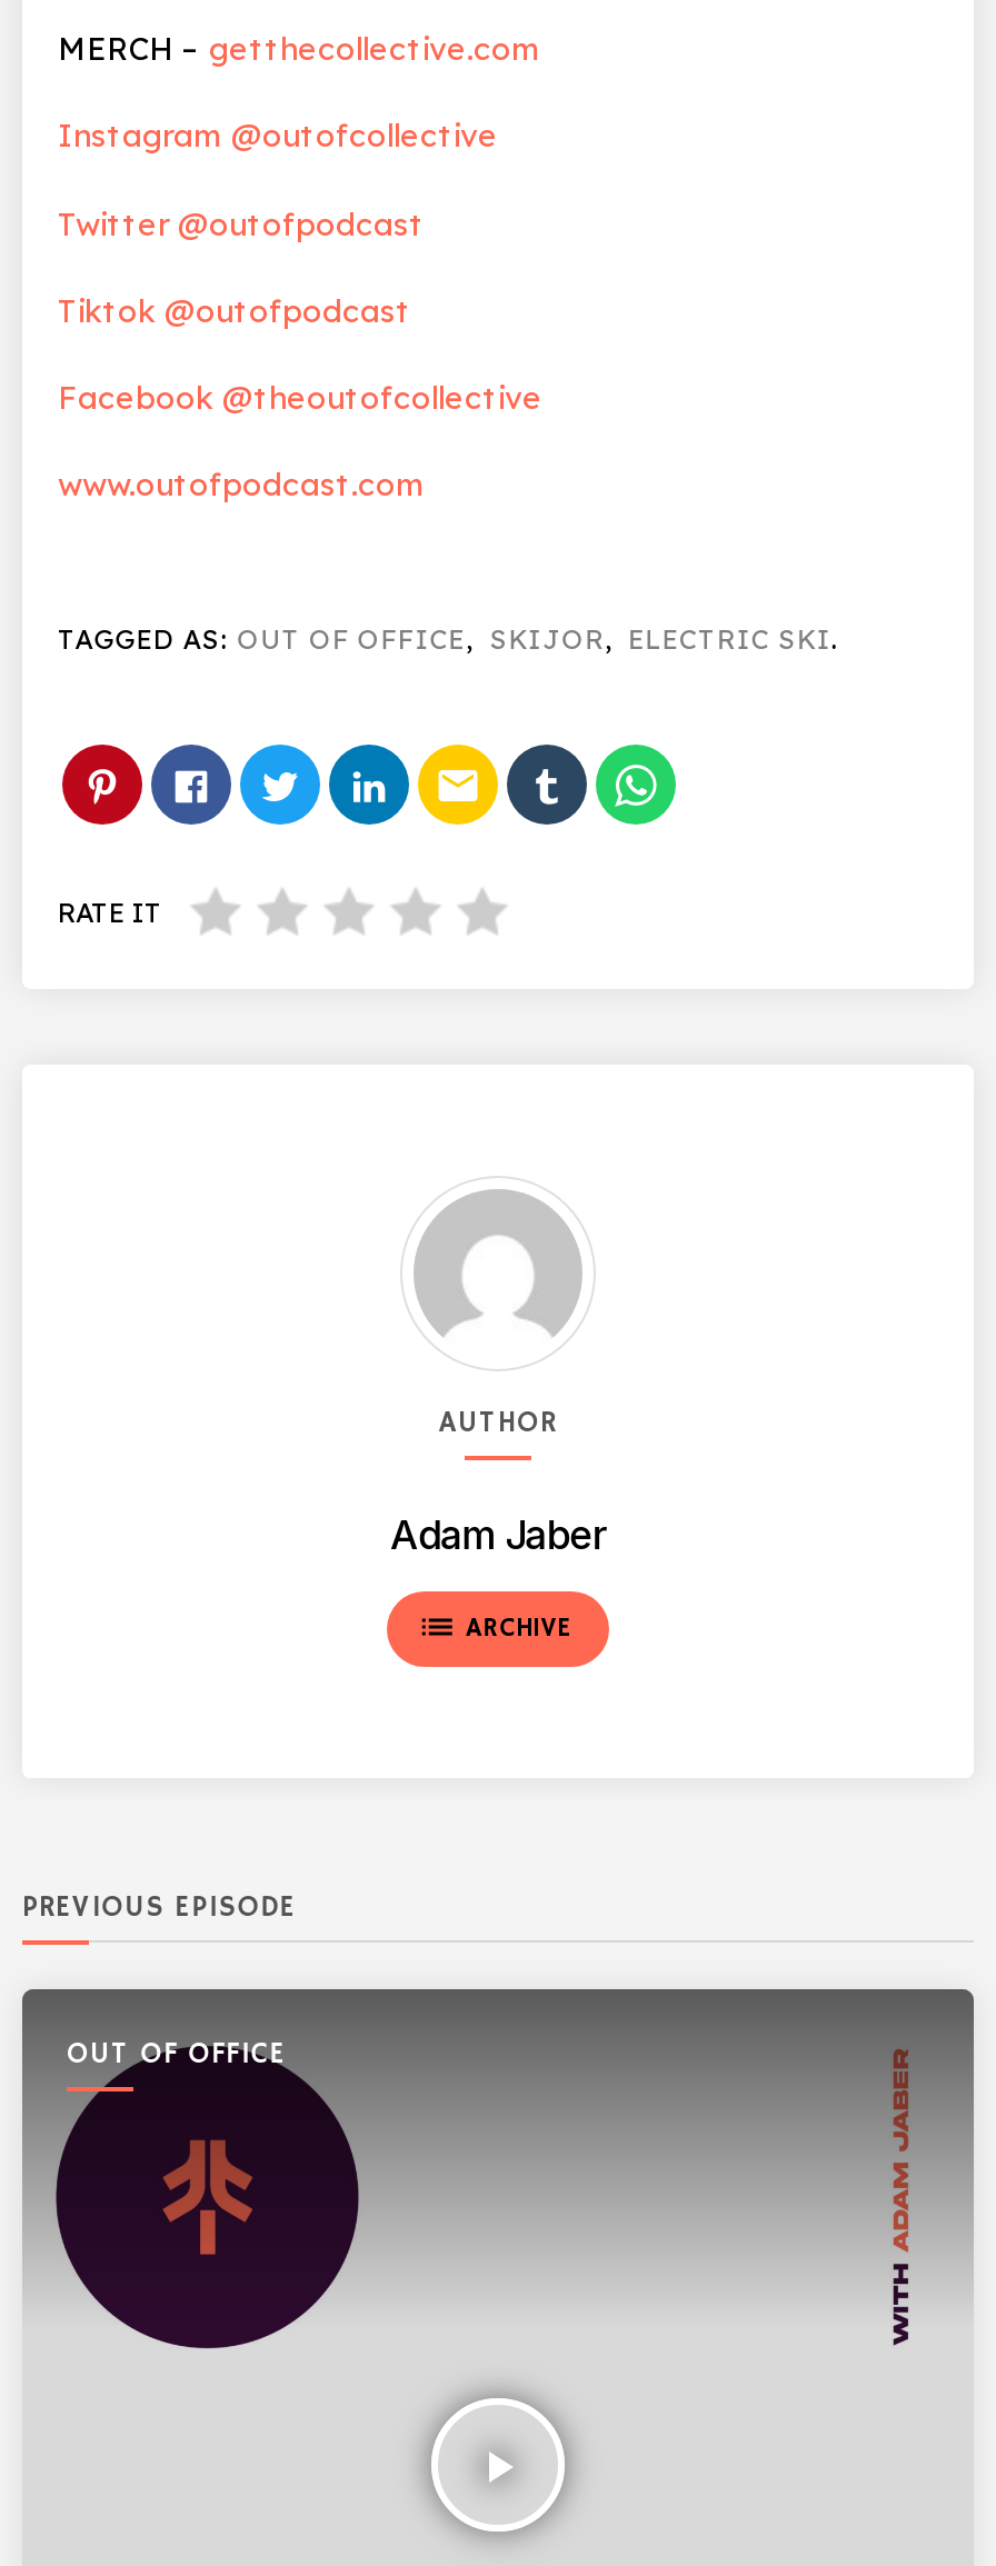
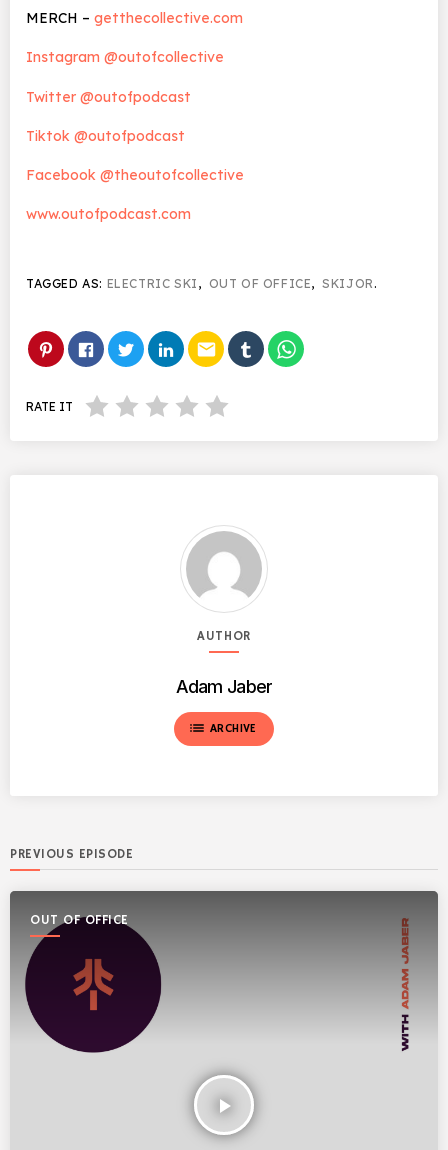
[58,623,839,656] TAGGED AS: OUT OF OFFICE, SKIJOR, ELECTRIC SKI. -> [26,276,377,291] TAGGED AS: ELECTRIC SKI, OUT OF OFFICE, SKIJOR.

